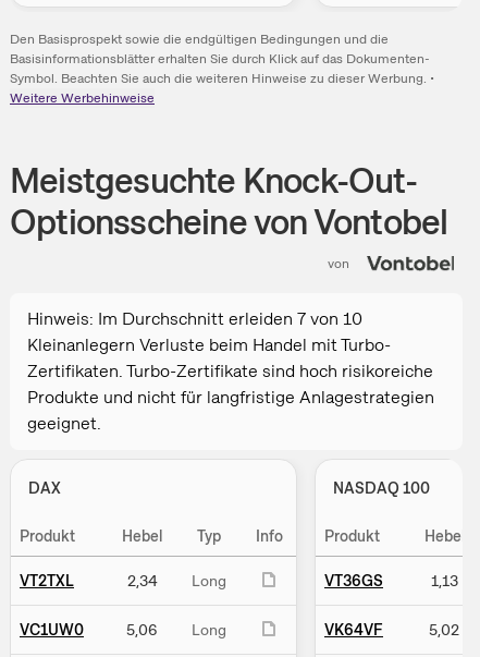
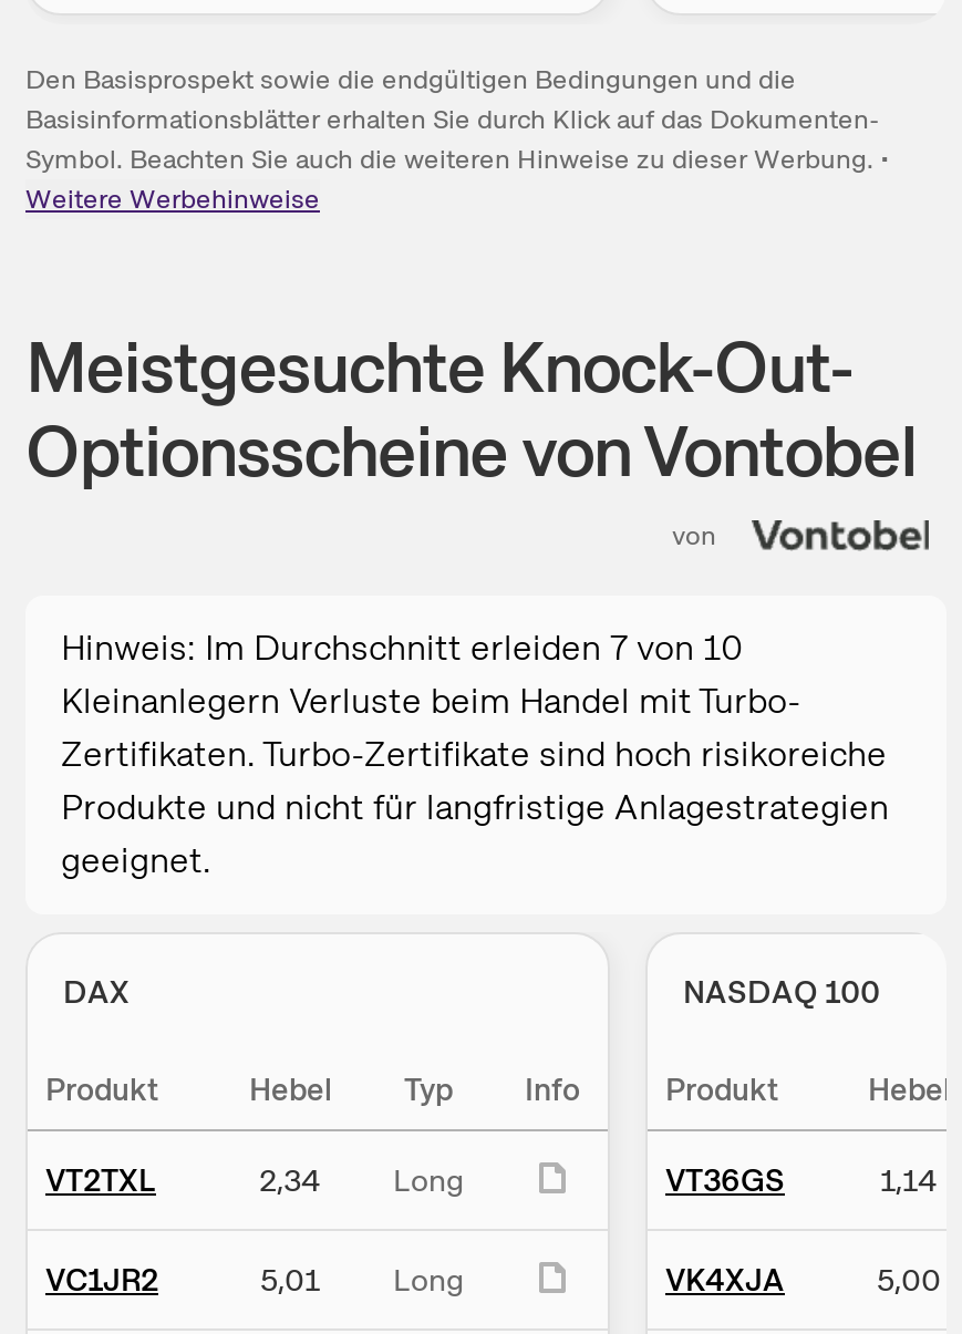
[430,571,458,591] 1,13 -> [880,1160,938,1200] 1,14
[20,620,158,640] VC1UW0 | 5,06 -> [45,1260,320,1300] VC1JR2 | 5,01
[324,620,459,640] VK64VF | 5,02 -> [665,1260,941,1300] VK4XJA | 5,00

